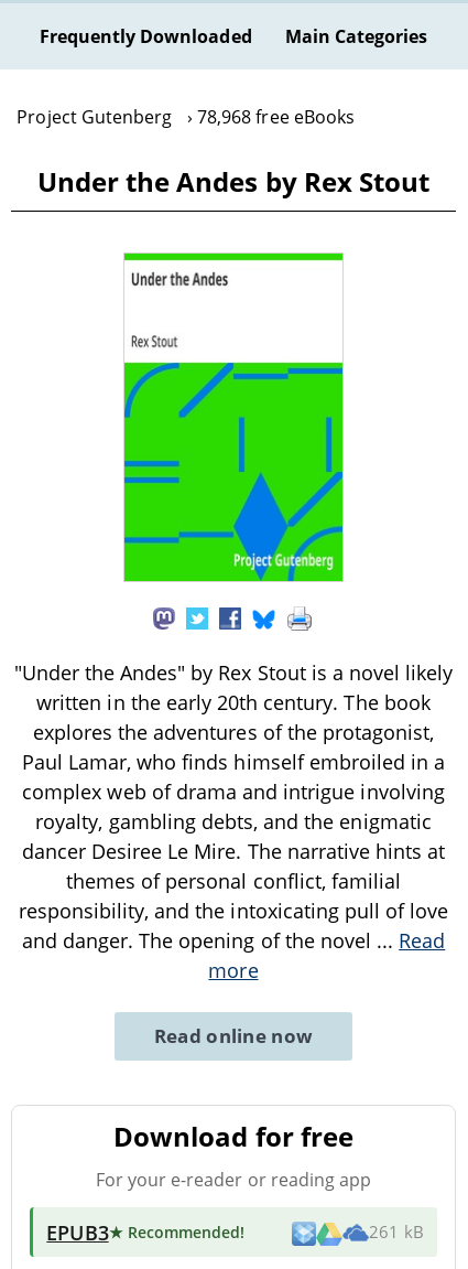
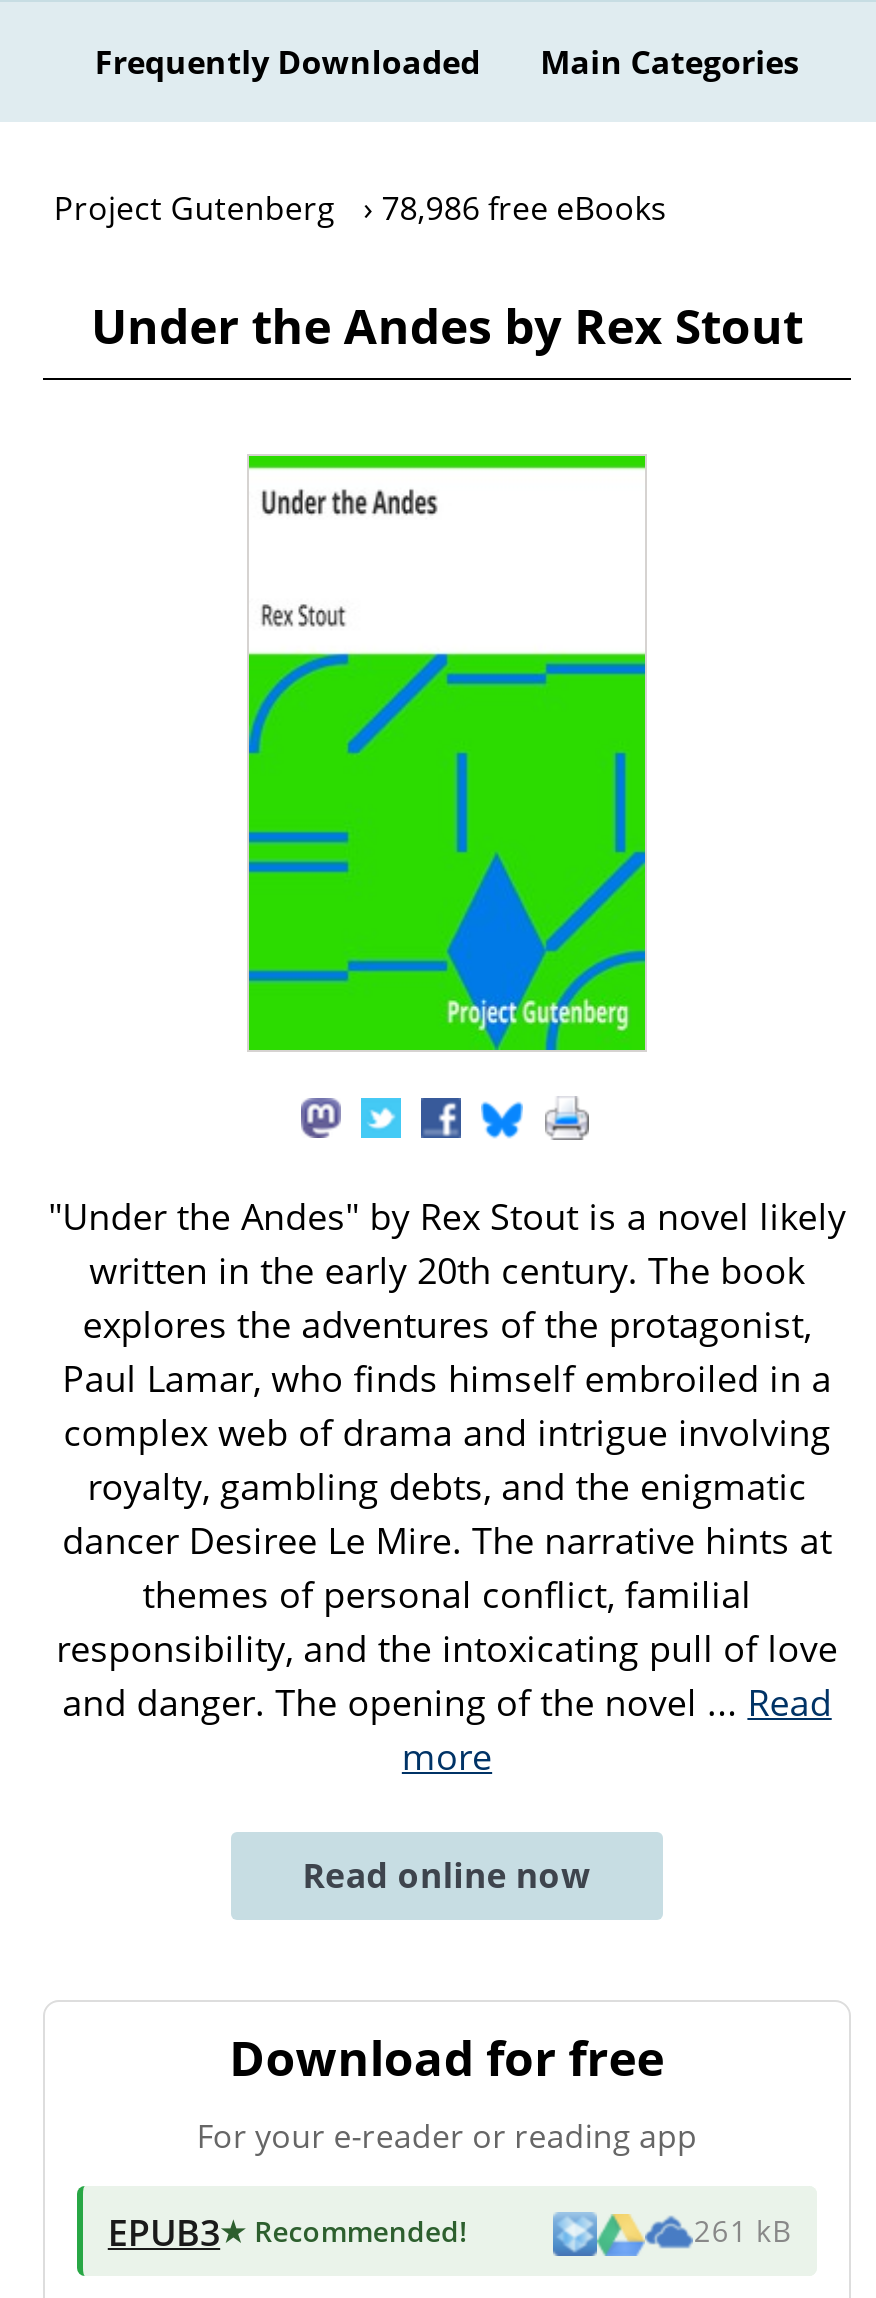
[17,105,354,129] Project Gutenberg 78,968 free eBooks -> [54,186,667,230] Project Gutenberg 78,986 free eBooks

